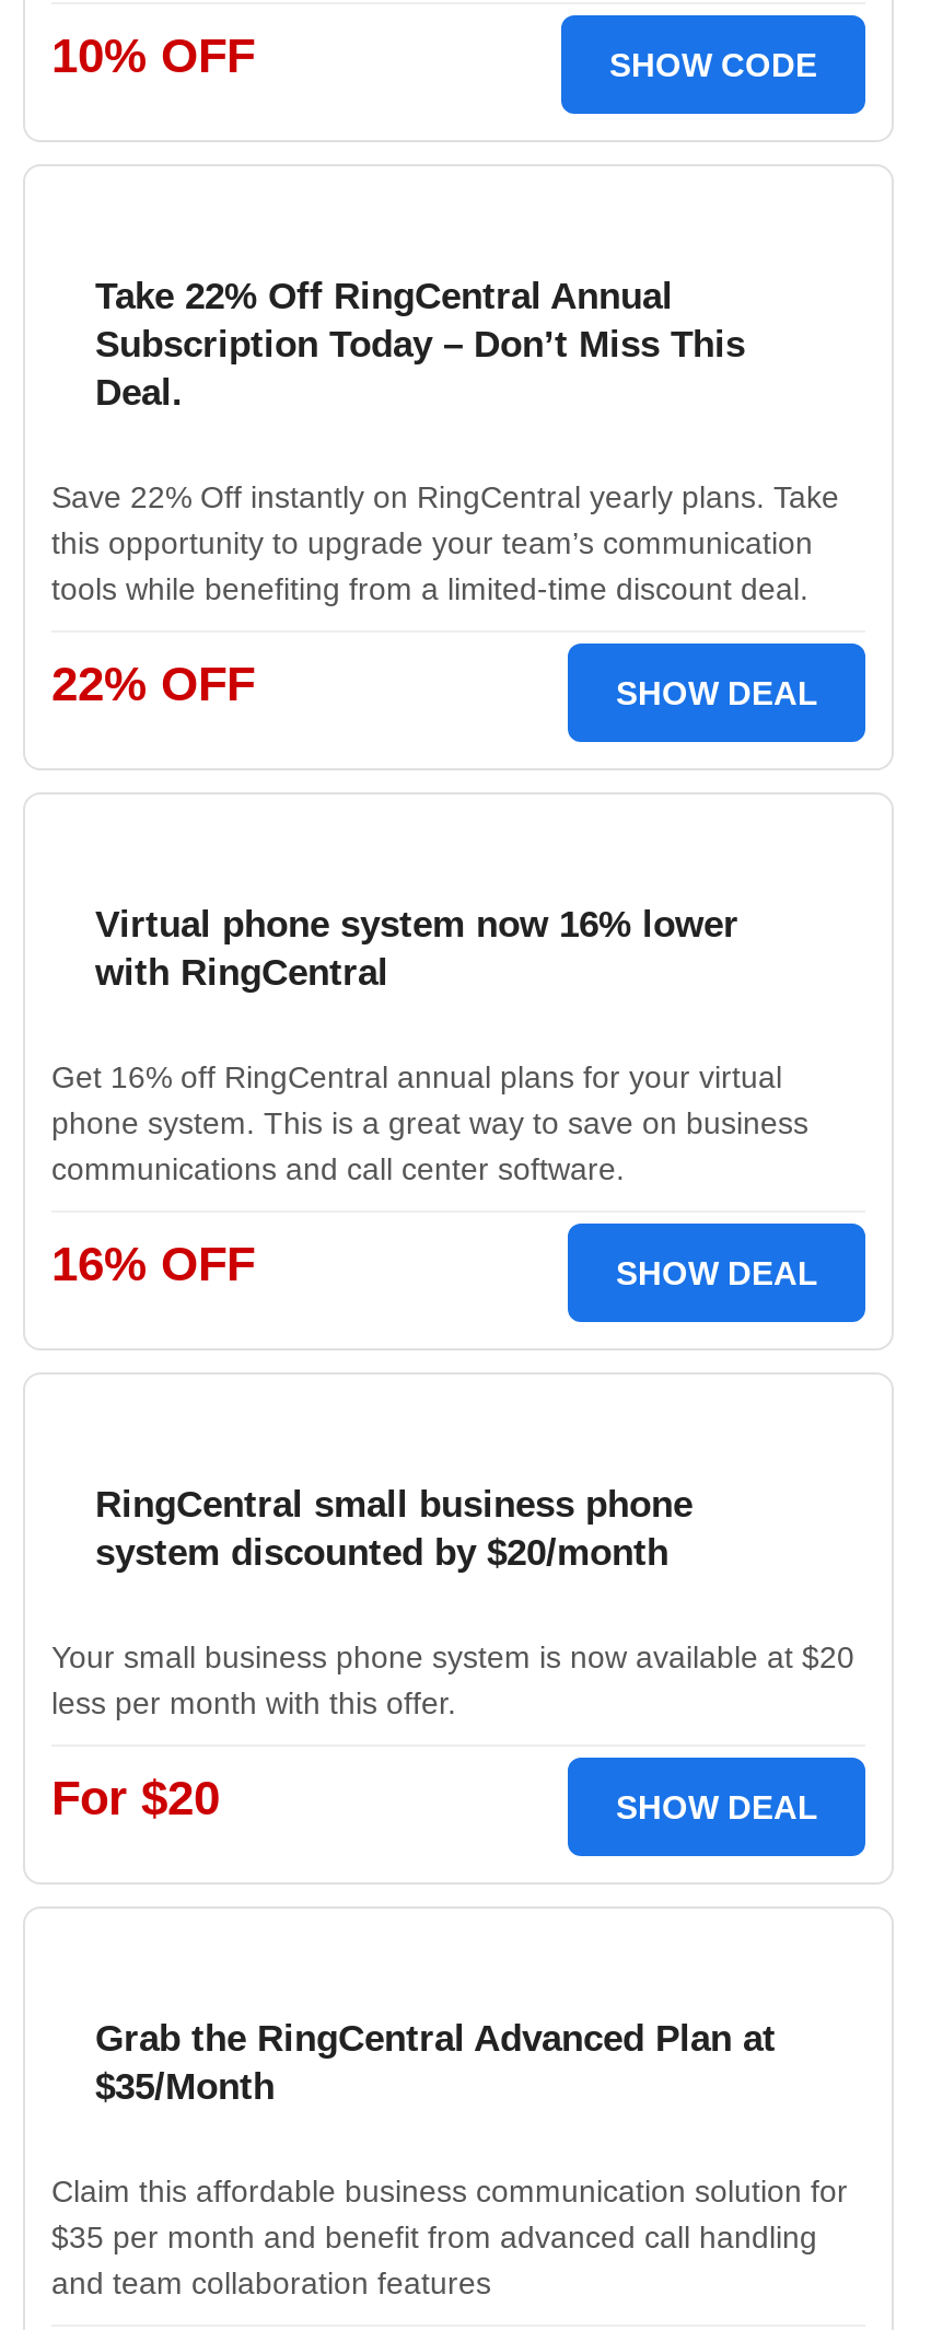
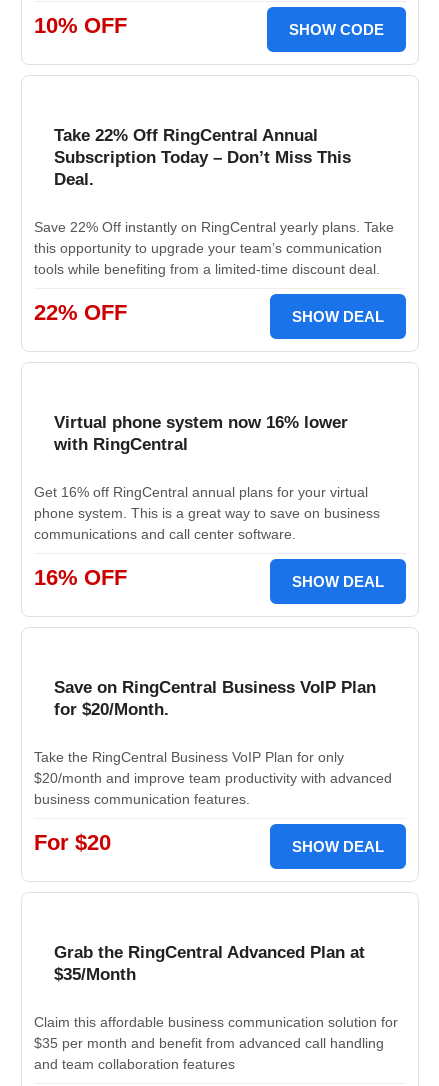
[95,1484,693,1574] RingCentral small business phone | system discounted by $20/month -> [54,678,376,719] Save on RingCentral Business VoIP Plan | for $20/Month.
[51,1639,854,1720] Your small business phone system is now available at $20 | less per month with this offer. -> [34,749,392,807] Take the RingCentral Business VoIP Plan for only | $20/month and improve team productivity with advanced | business communication features.

